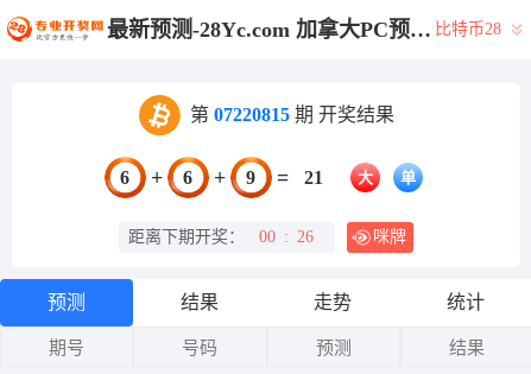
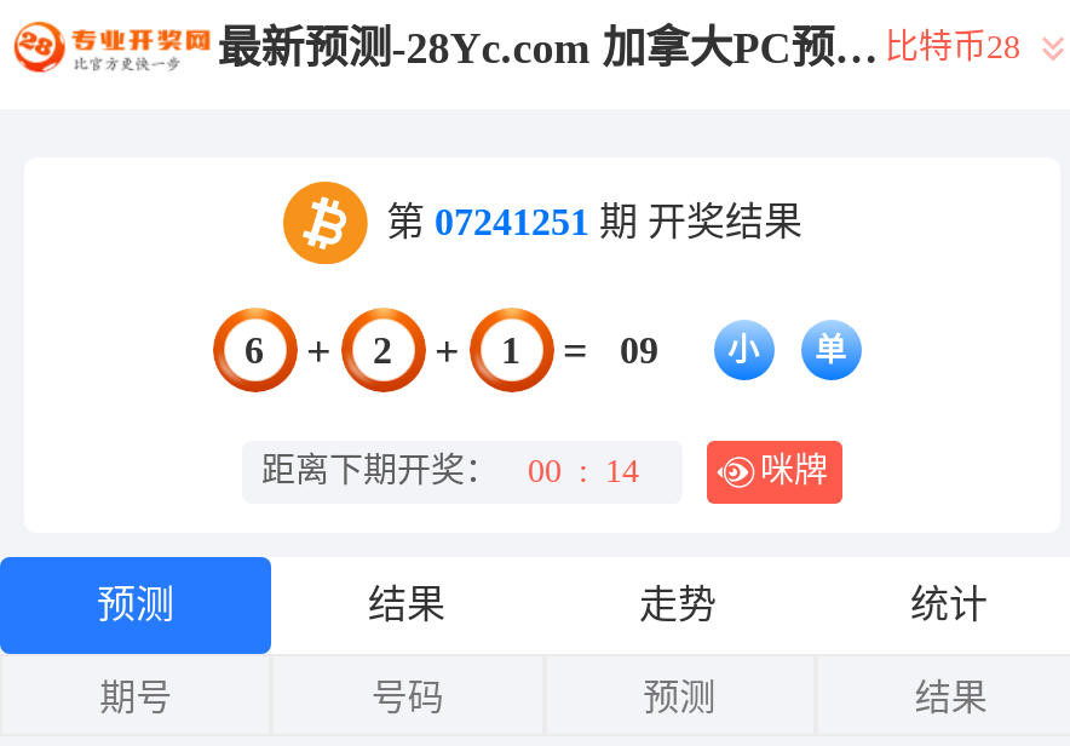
[189,104,394,125] 第07220815期 开奖结果 -> [386,201,802,242] 第07241251期 开奖结果
[183,167,192,188] 6 -> [373,329,392,371] 2
[246,167,255,188] 9 -> [501,329,520,371] 1
[304,167,372,188] 21 | 大 -> [620,329,759,371] 09 | 小
[128,228,314,246] 距离下期开奖： 00 : 26 -> [261,453,639,489] 距离下期开奖： 00 : 14

